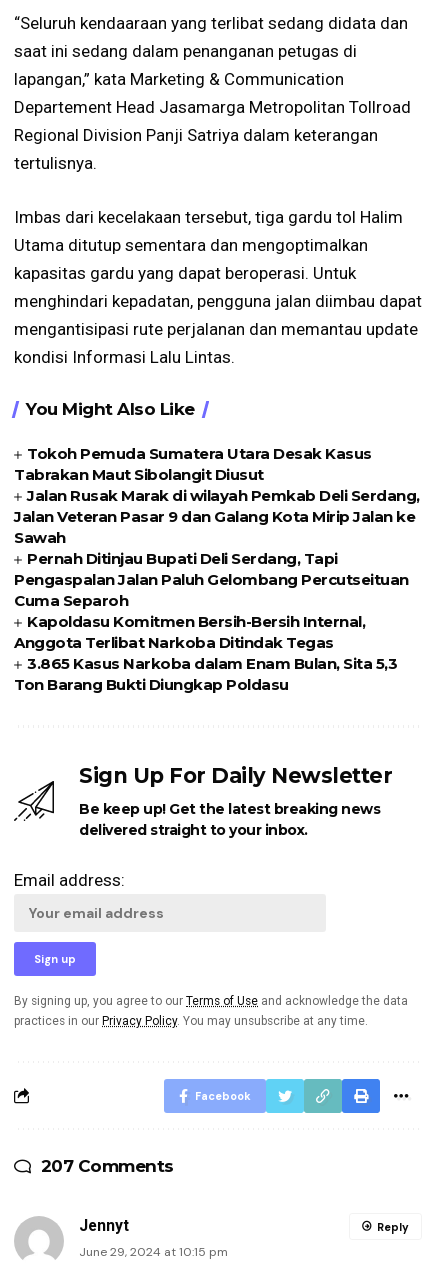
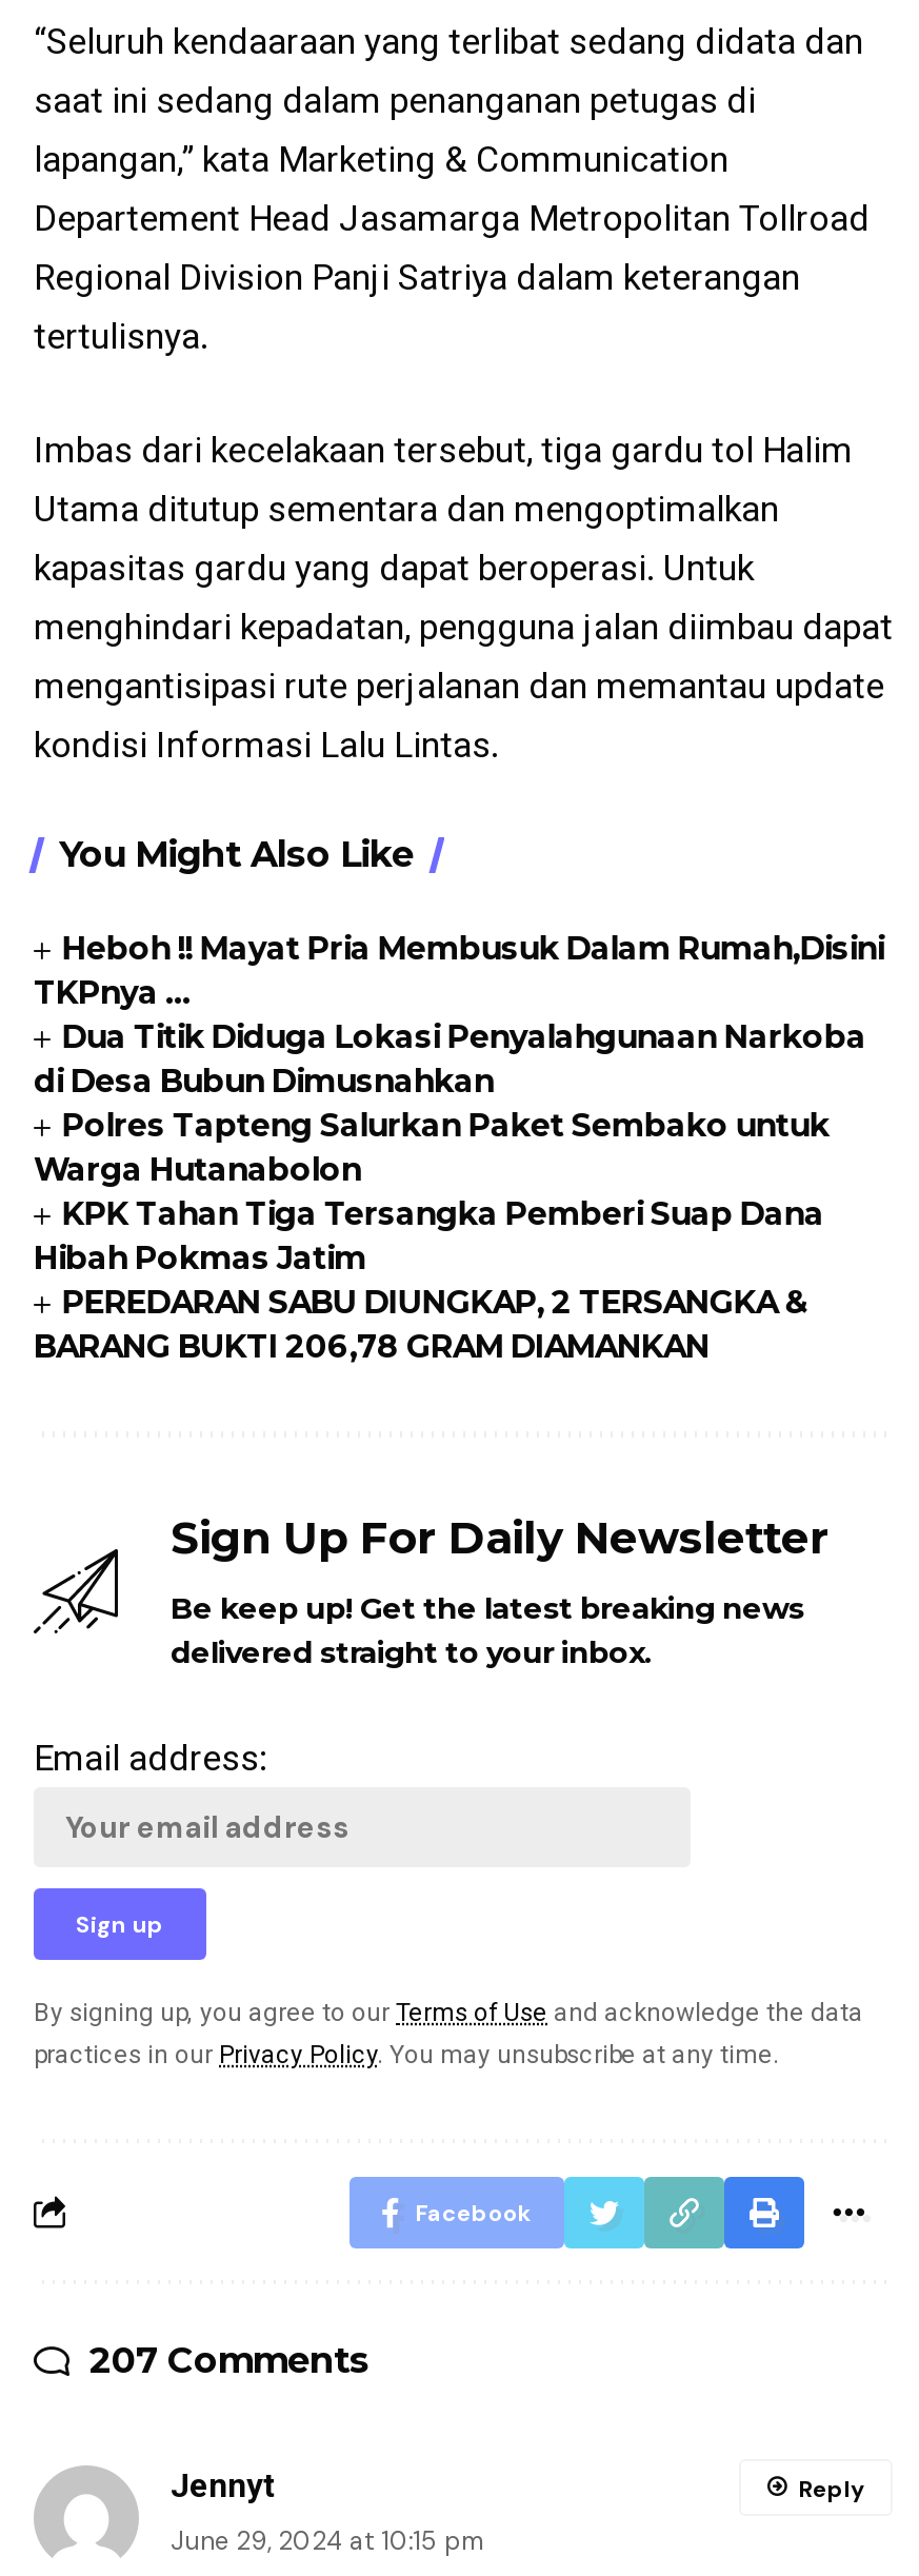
[14,444,420,694] Tokoh Pemuda Sumatera Utara Desak Kasus | Tabrakan Maut Sibolangit Diusut | Jalan Rusak Marak di wilayah Pemkab Deli Serdang, | Jalan Veteran Pasar 9 dan Galang Kota Mirip Jalan ke | Sawah | Pernah Ditinjau Bupati Deli Serdang, Tapi | Pengaspalan Jalan Paluh Gelombang Percutseituan | Cuma Separoh | Kapoldasu Komitmen Bersih-Bersih Internal, | Anggota Terlibat Narkoba Ditindak Tegas | 3.865 Kasus Narkoba dalam Enam Bulan, Sita 5,3 | Ton Barang Bukti Diungkap Poldasu -> [34,927,884,1365] Heboh !! Mayat Pria Membusuk Dalam Rumah,Disini | TKPnya … | Dua Titik Diduga Lokasi Penyalahgunaan Narkoba | di Desa Bubun Dimusnahkan | Polres Tapteng Salurkan Paket Sembako untuk | Warga Hutanabolon | KPK Tahan Tiga Tersangka Pemberi Suap Dana | Hibah Pokmas Jatim | PEREDARAN SABU DIUNGKAP, 2 TERSANGKA & | BARANG BUKTI 206,78 GRAM DIAMANKAN

